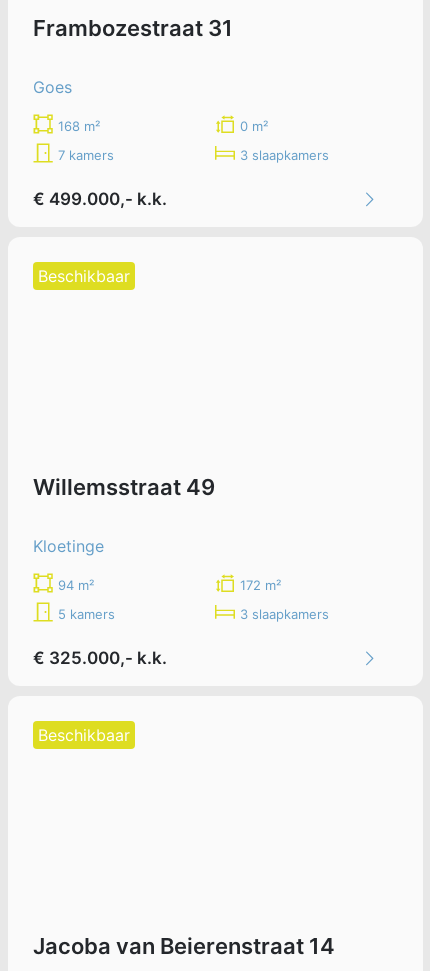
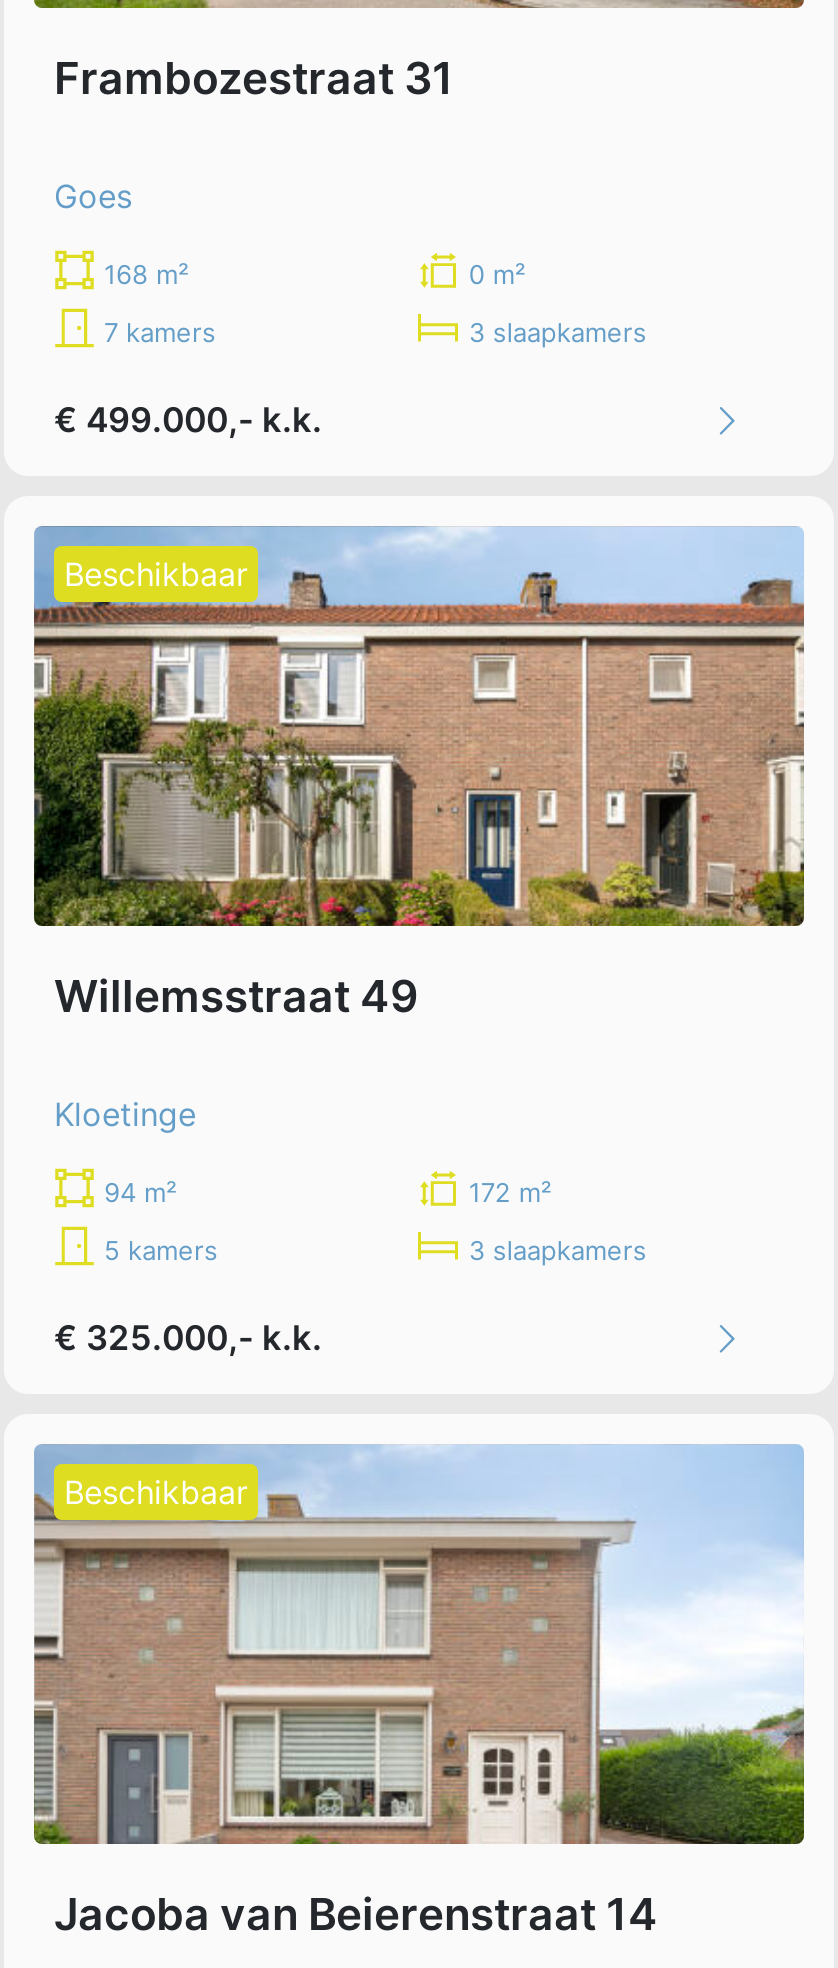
none -> [32,524,806,928] [image]
none -> [32,1442,806,1846] [image]

